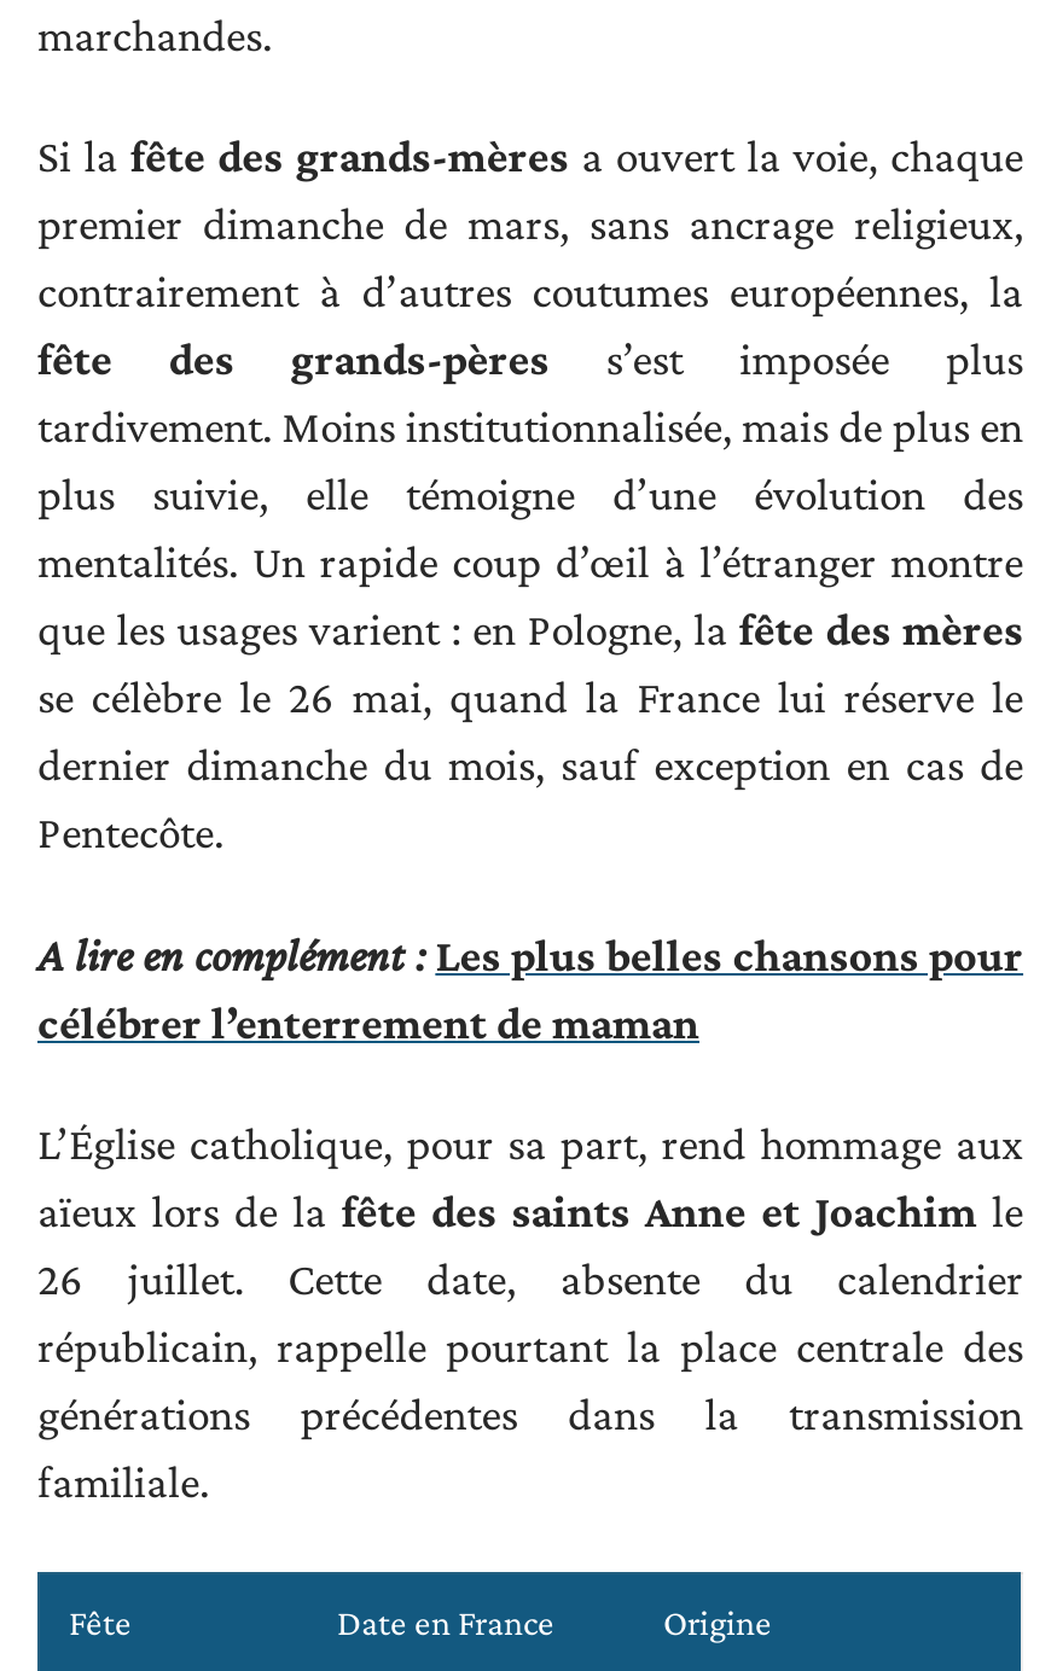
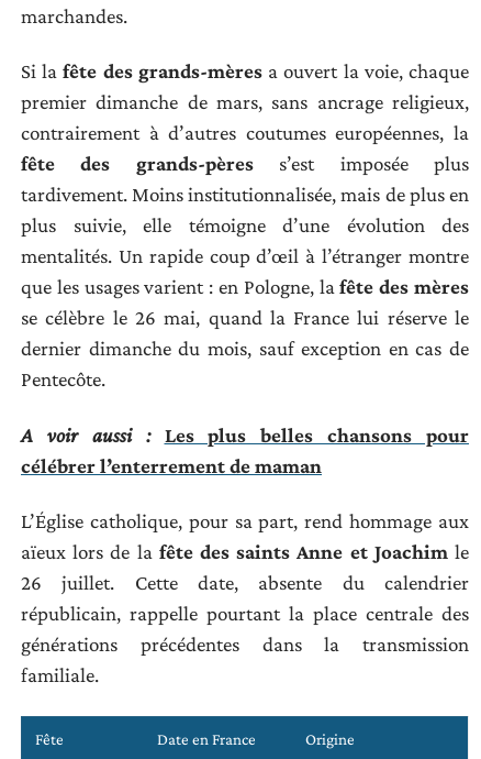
[37,930,1023,980] A lire en complément : Les plus belles chansons pour -> [21,424,469,447] A voir aussi : | Les plus belles chansons pour

